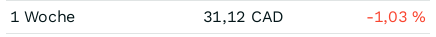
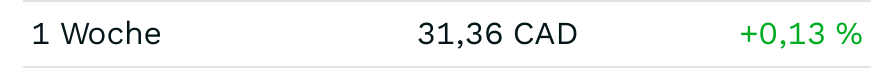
[203,7,284,26] 31,12 CAD -> [416,14,579,52] 31,36 CAD
[366,7,426,26] -1,03% -> [739,14,863,52] +0,13%

